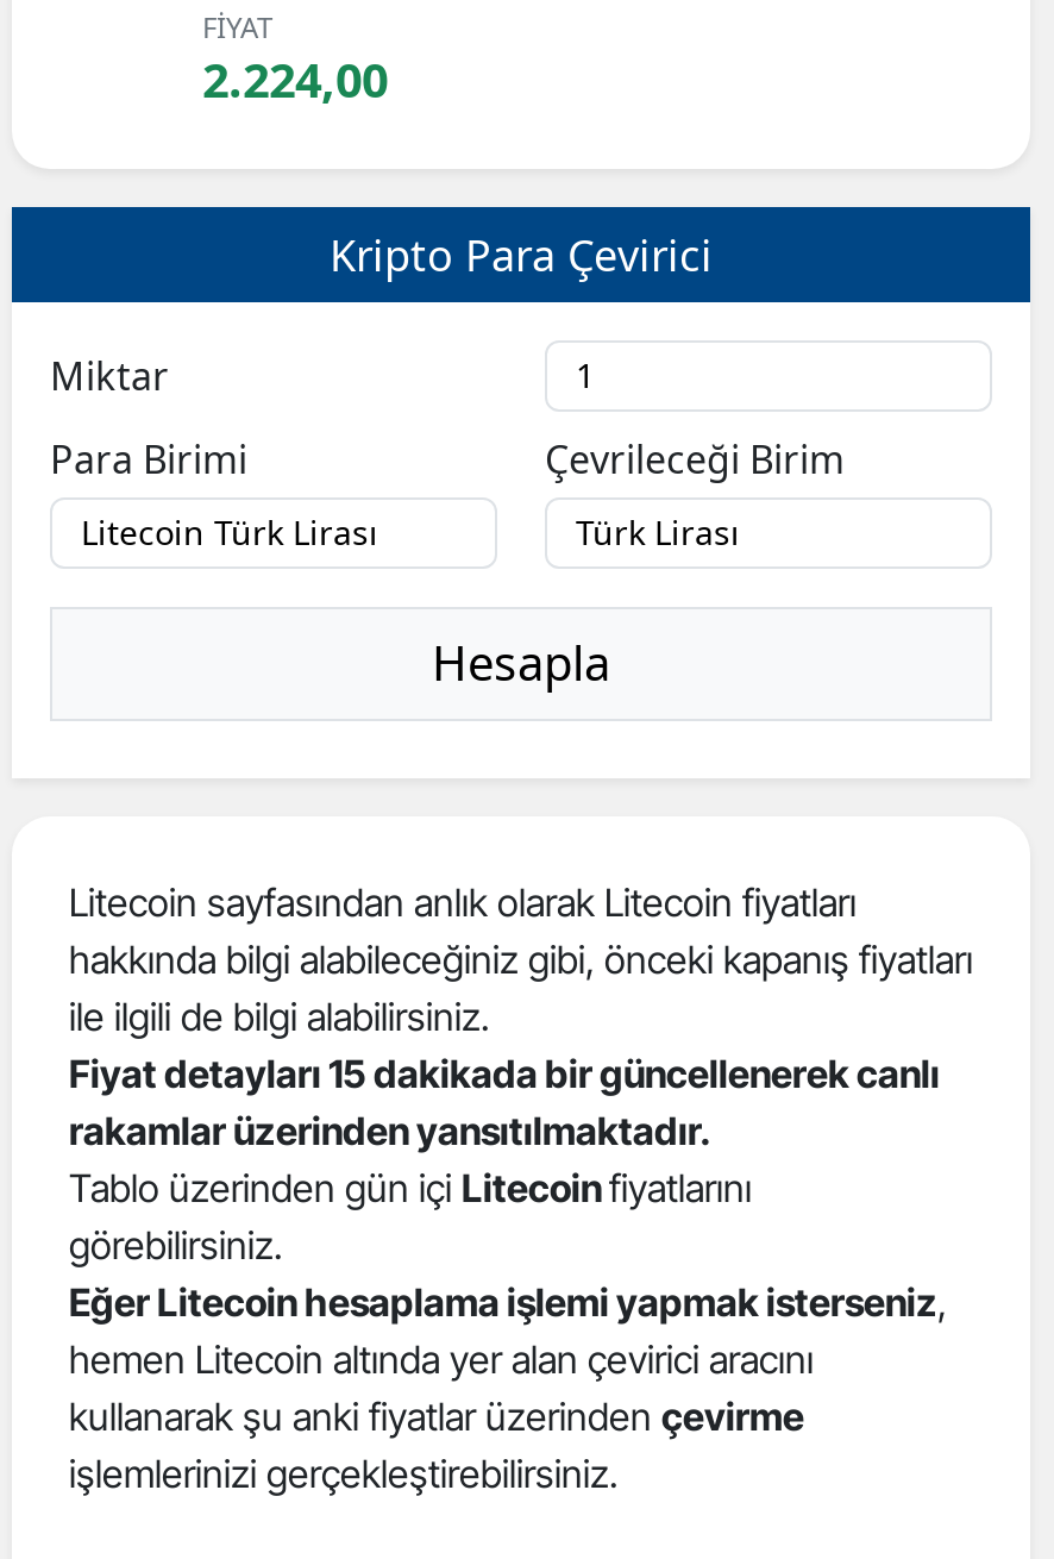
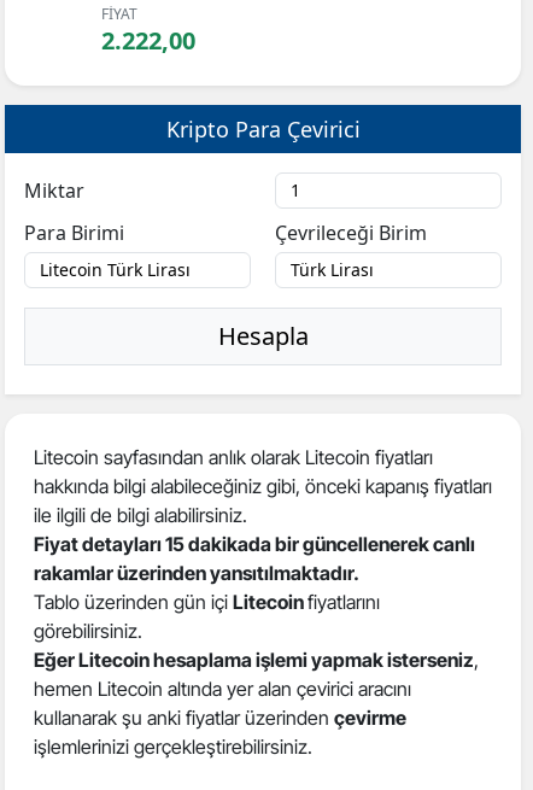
[202,48,388,112] 2.224,00 -> [101,24,195,57] 2.222,00

